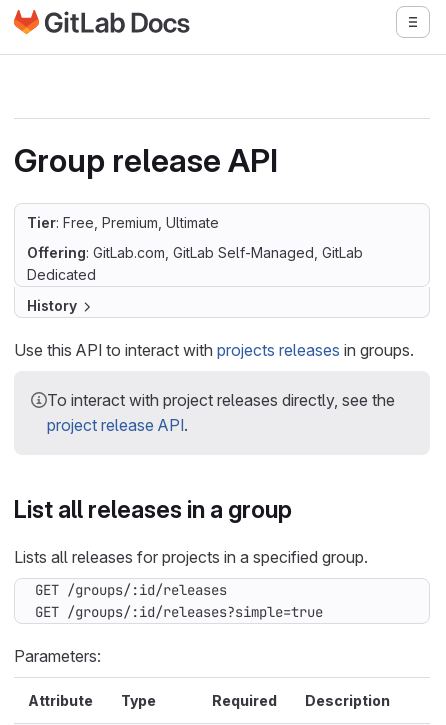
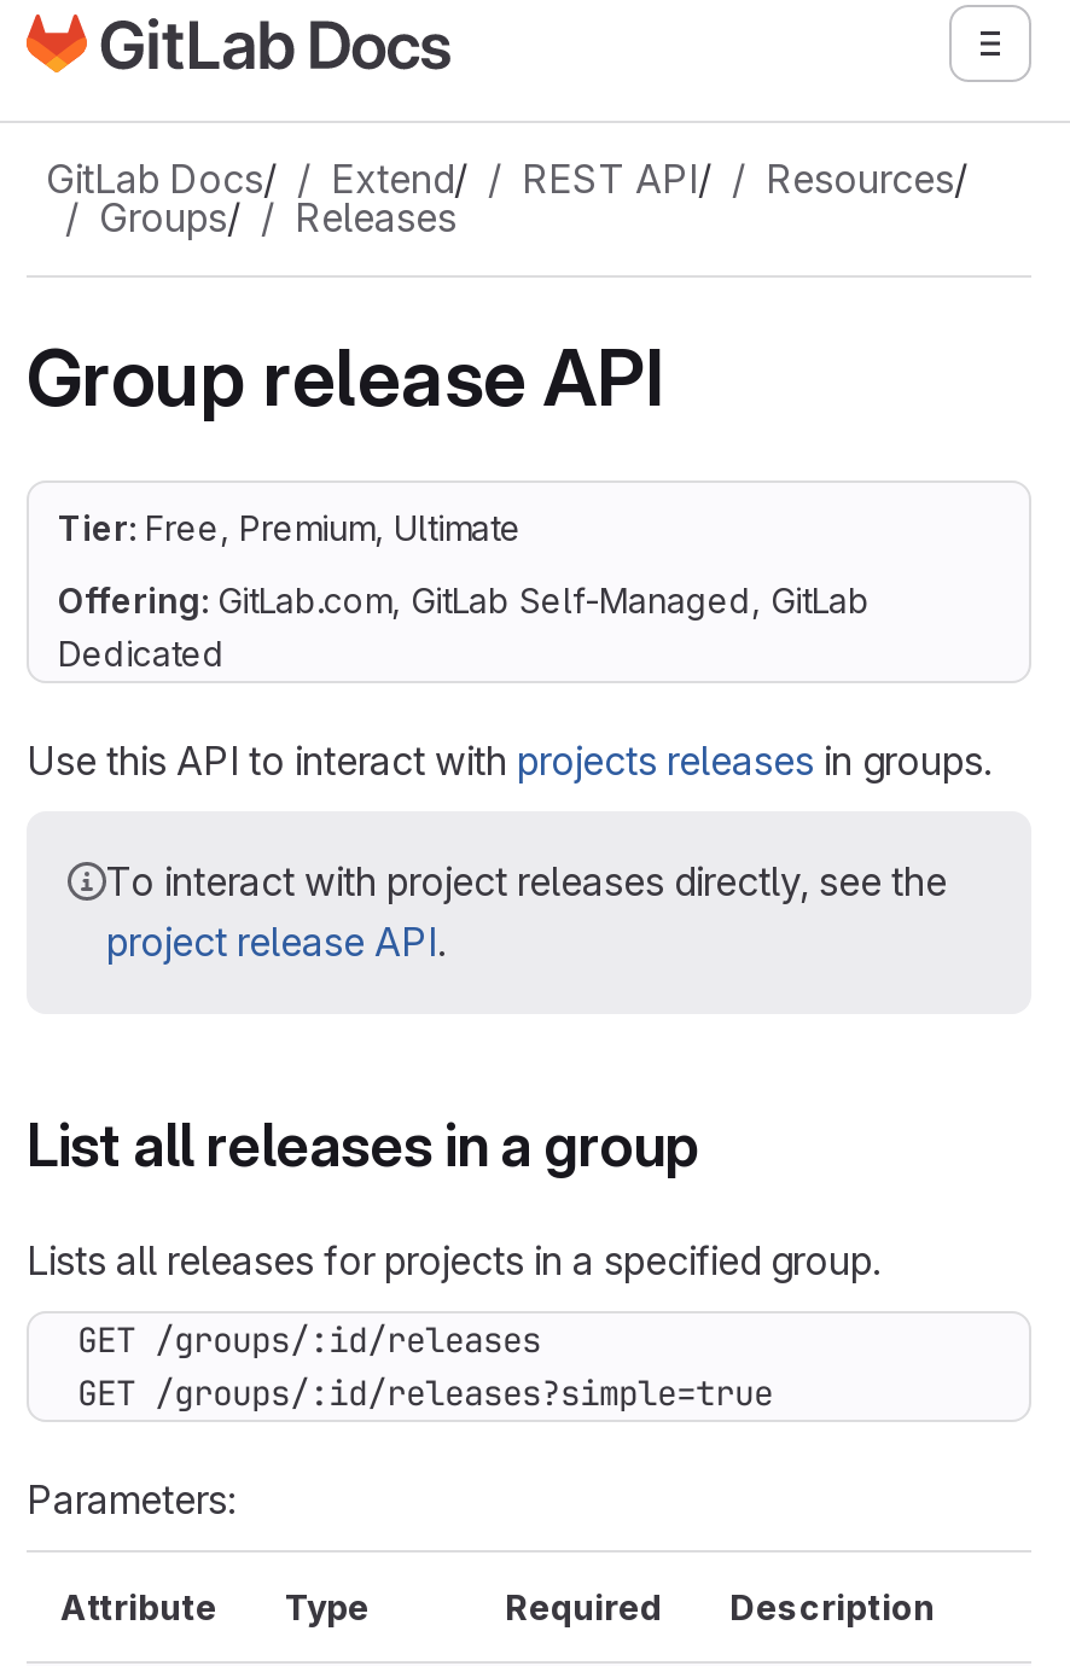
none -> [46,155,969,241] GitLab Docs/ | Extend/ | REST API/ | Resources/ | Groups/ | Releases
[27,297,77,314] History -> none

